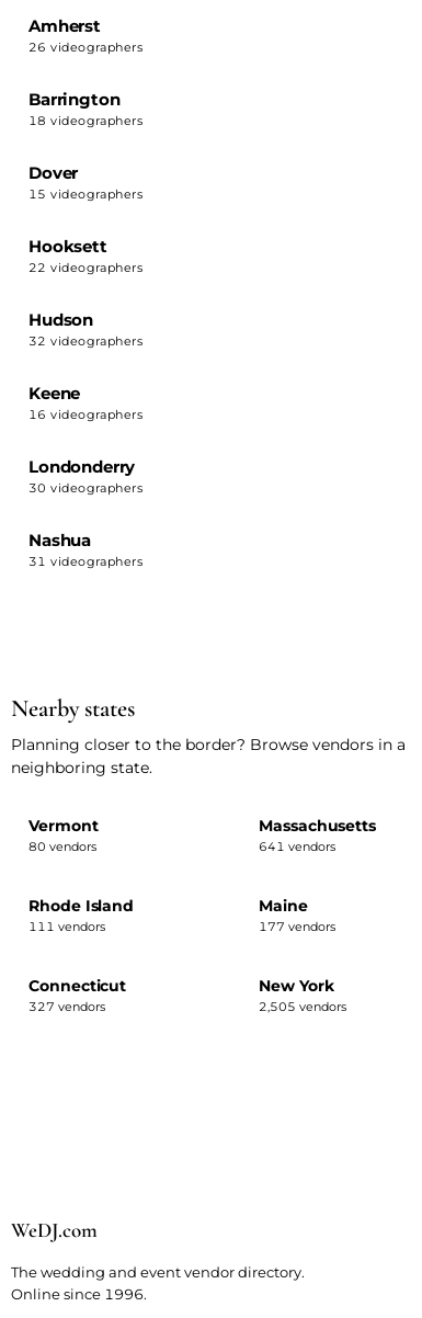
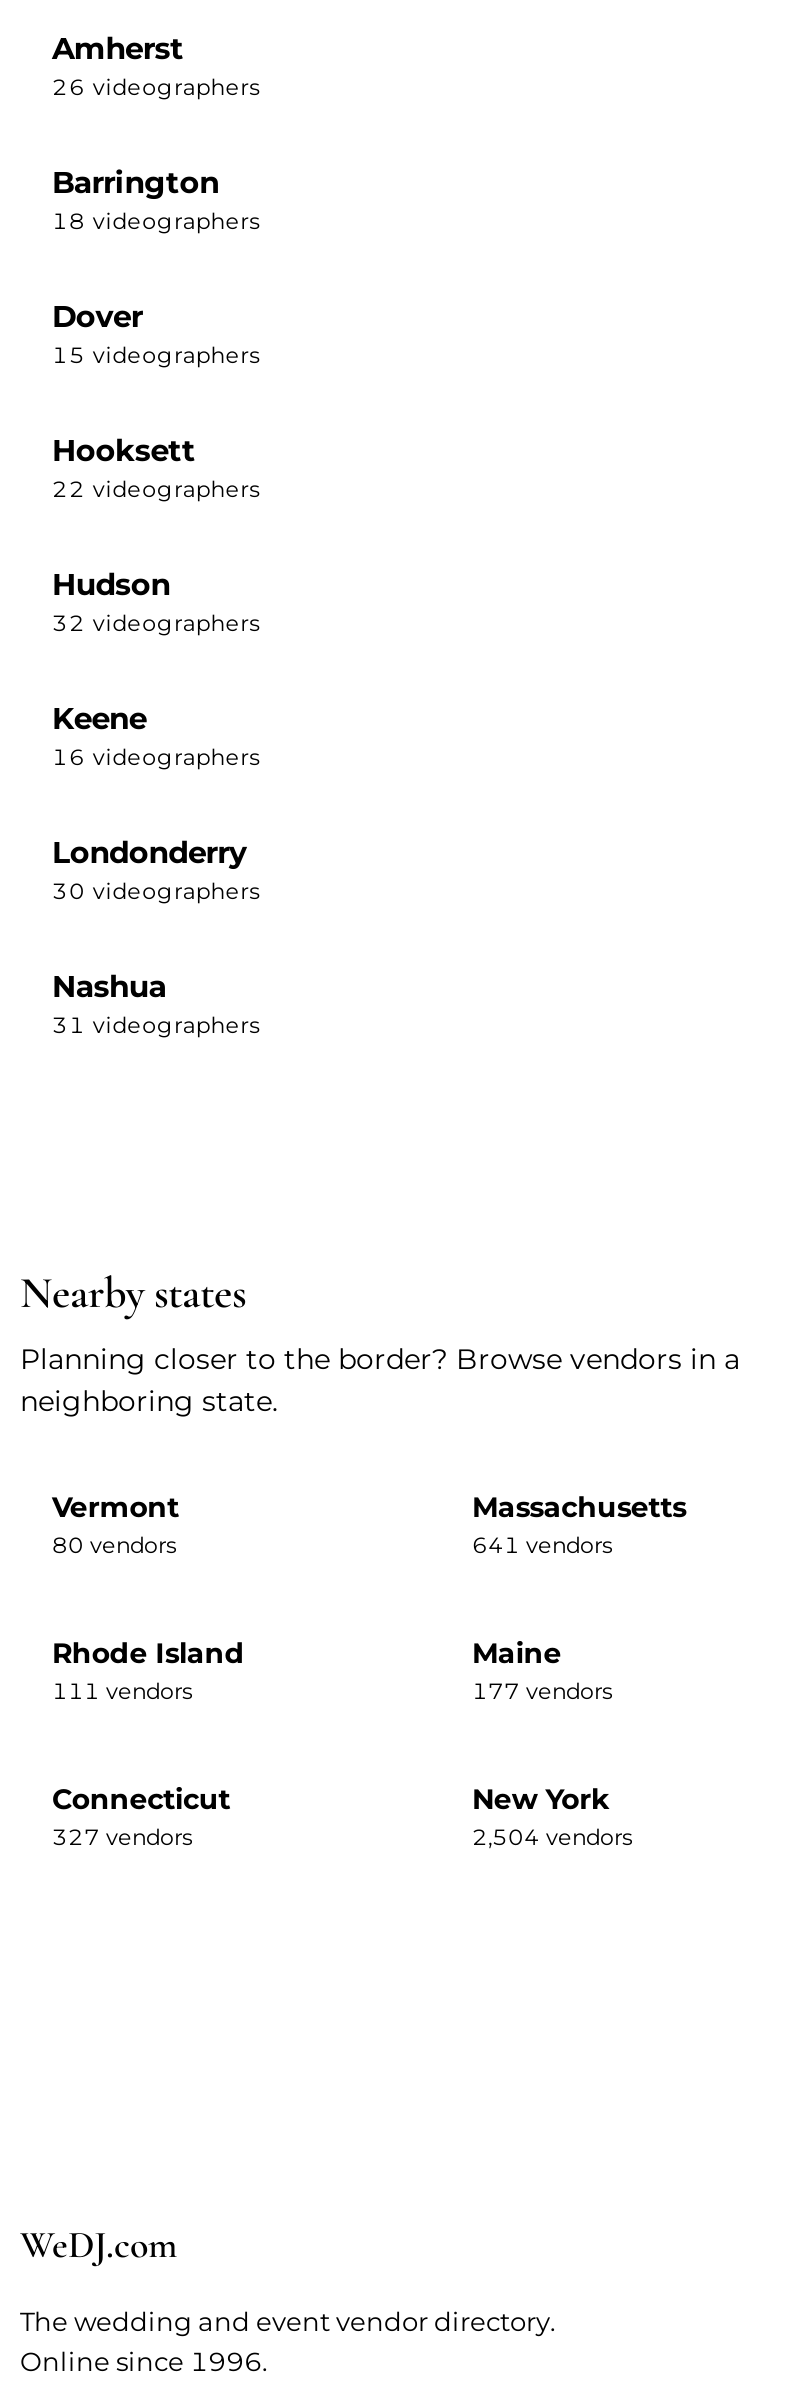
[259,998,346,1014] 2,505 vendors -> [472,1822,632,1850] 2,504 vendors

